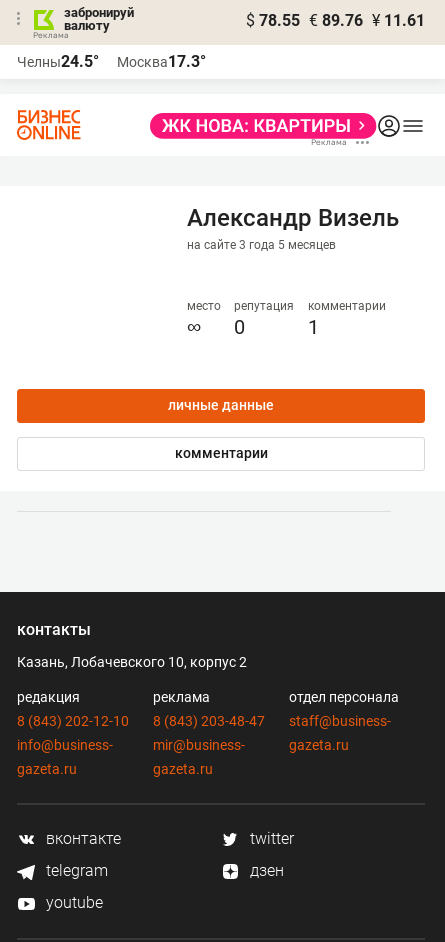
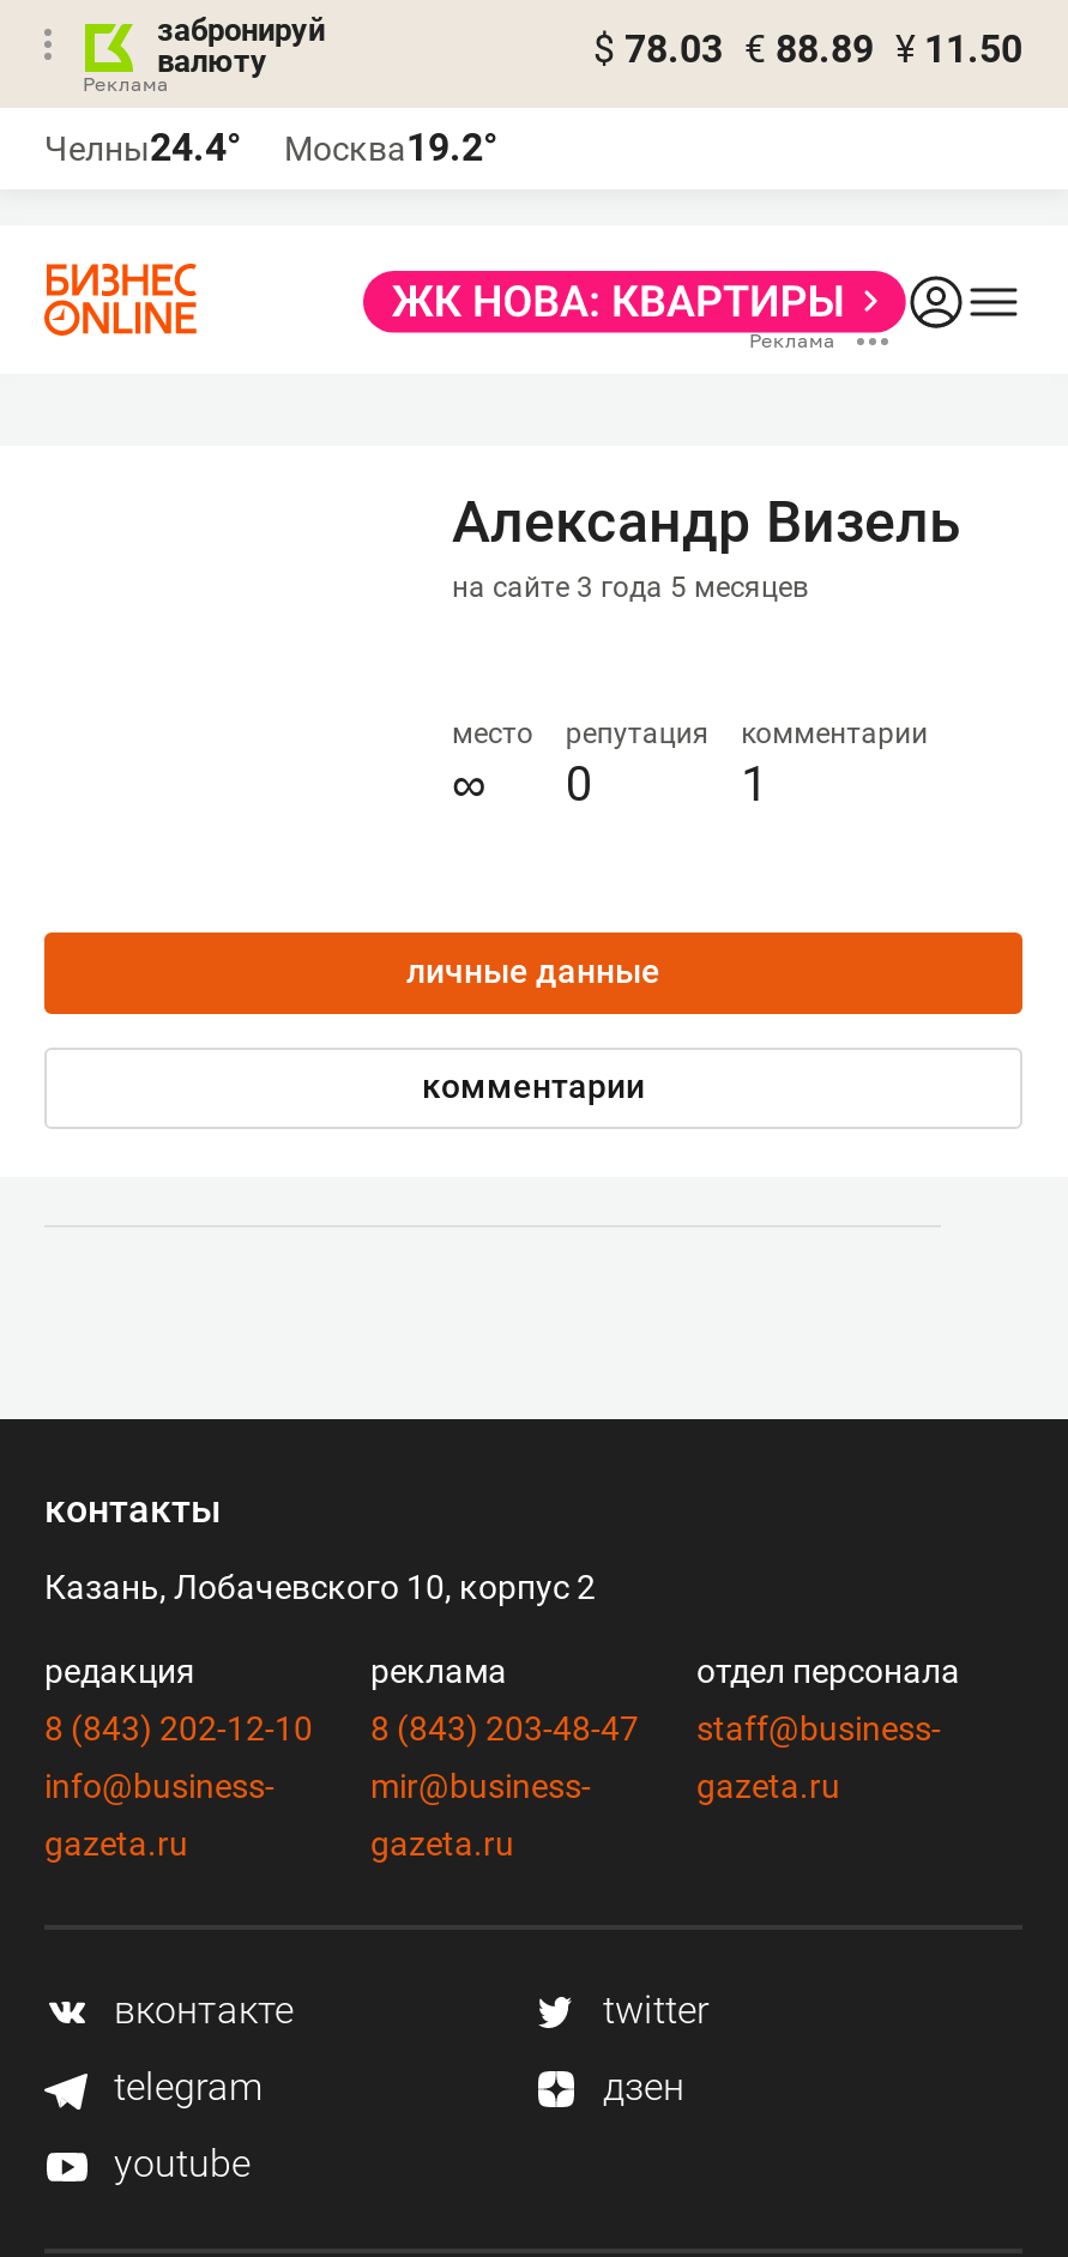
[246,11,425,30] $ 78.55 € 89.76 ¥ 11.61 -> [593,26,1022,72] $ 78.03 € 88.89 ¥ 11.50
[17,52,99,71] Челны24.5° -> [44,125,241,170] Челны24.4°
[117,52,206,71] Москва17.3° -> [284,125,497,170] Москва19.2°

